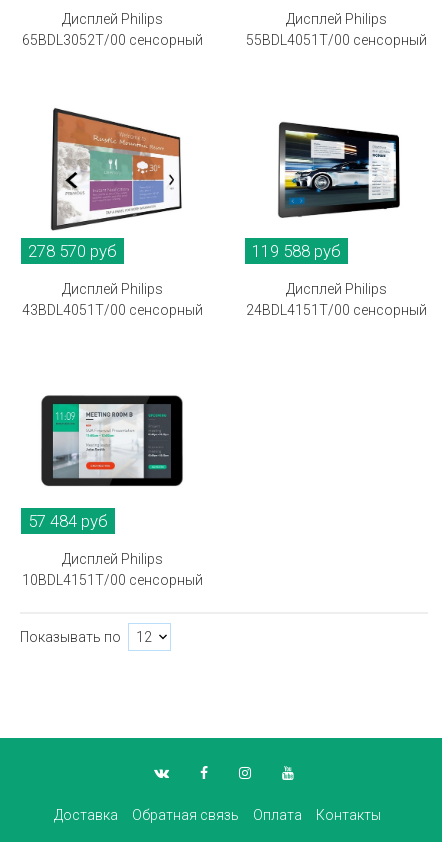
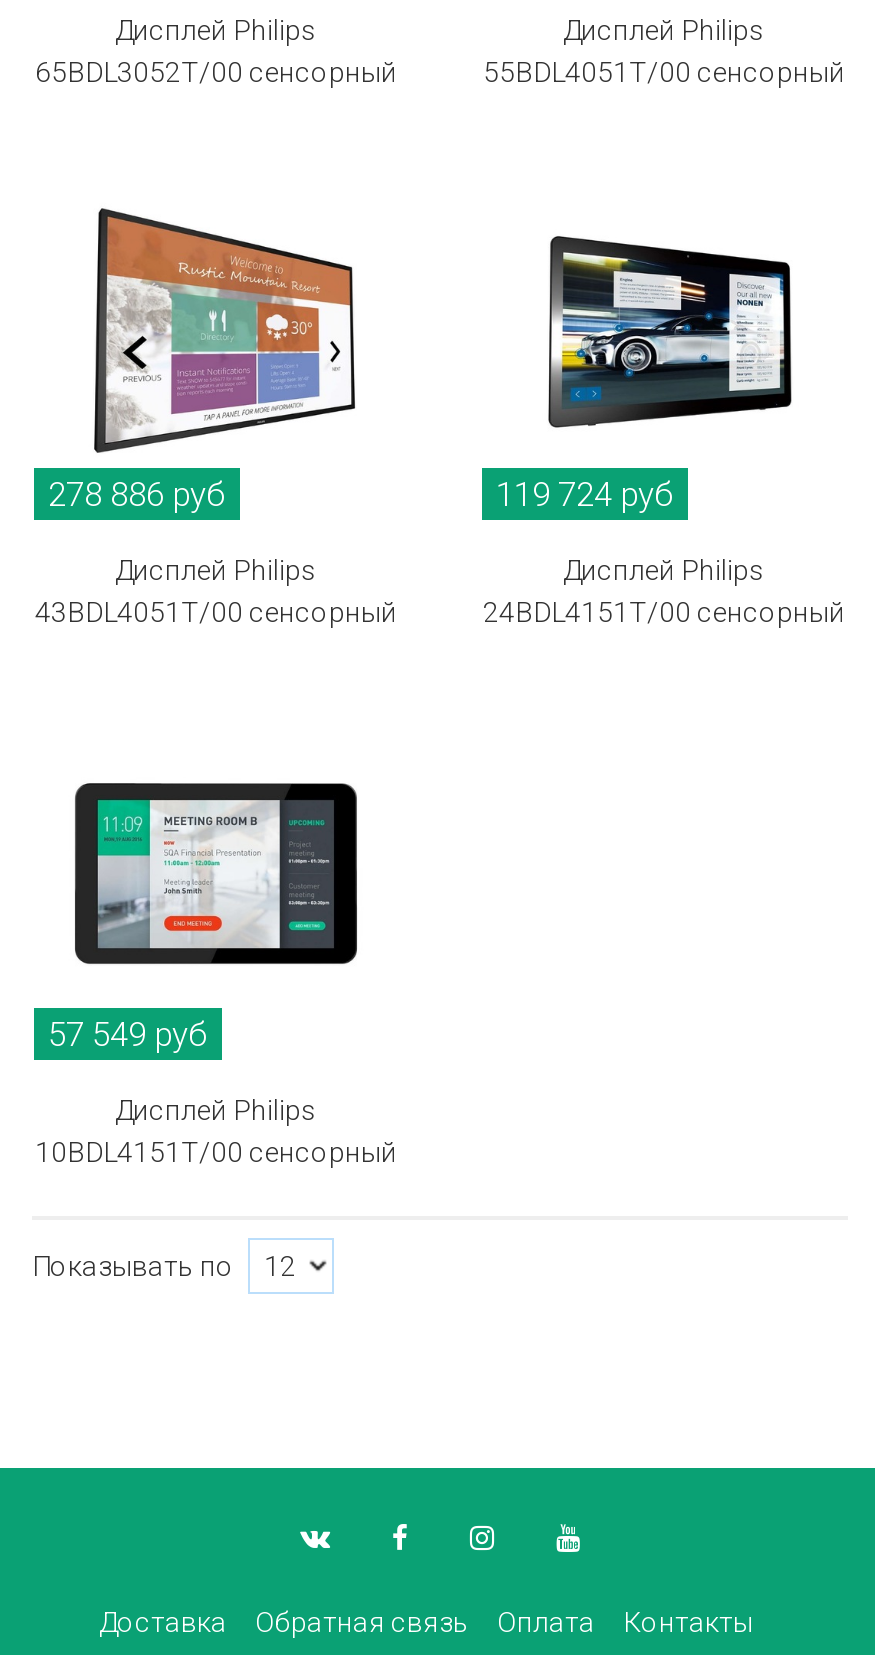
[28,241,117,261] 278 570 руб -> [48,474,226,514] 278 886 руб
[252,241,341,261] 119 588 руб -> [496,474,674,514] 119 724 руб
[28,511,108,531] 57 484 руб -> [48,1014,208,1054] 57 549 руб

